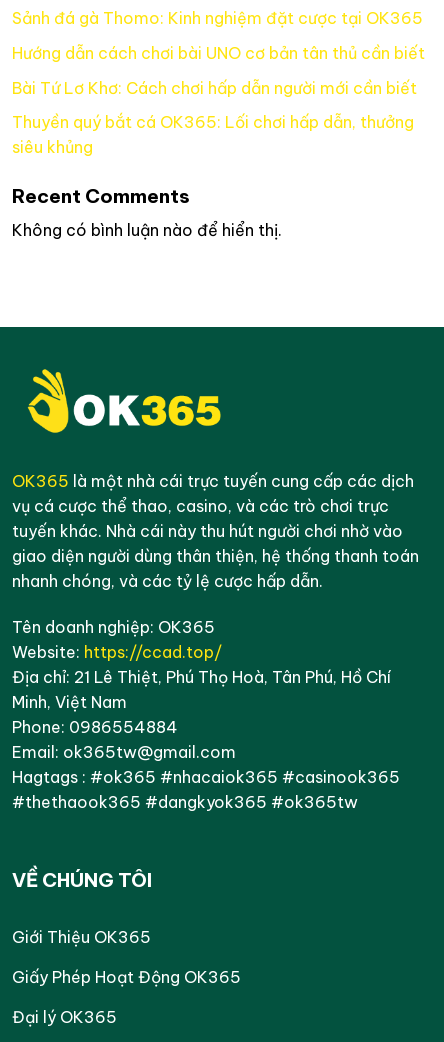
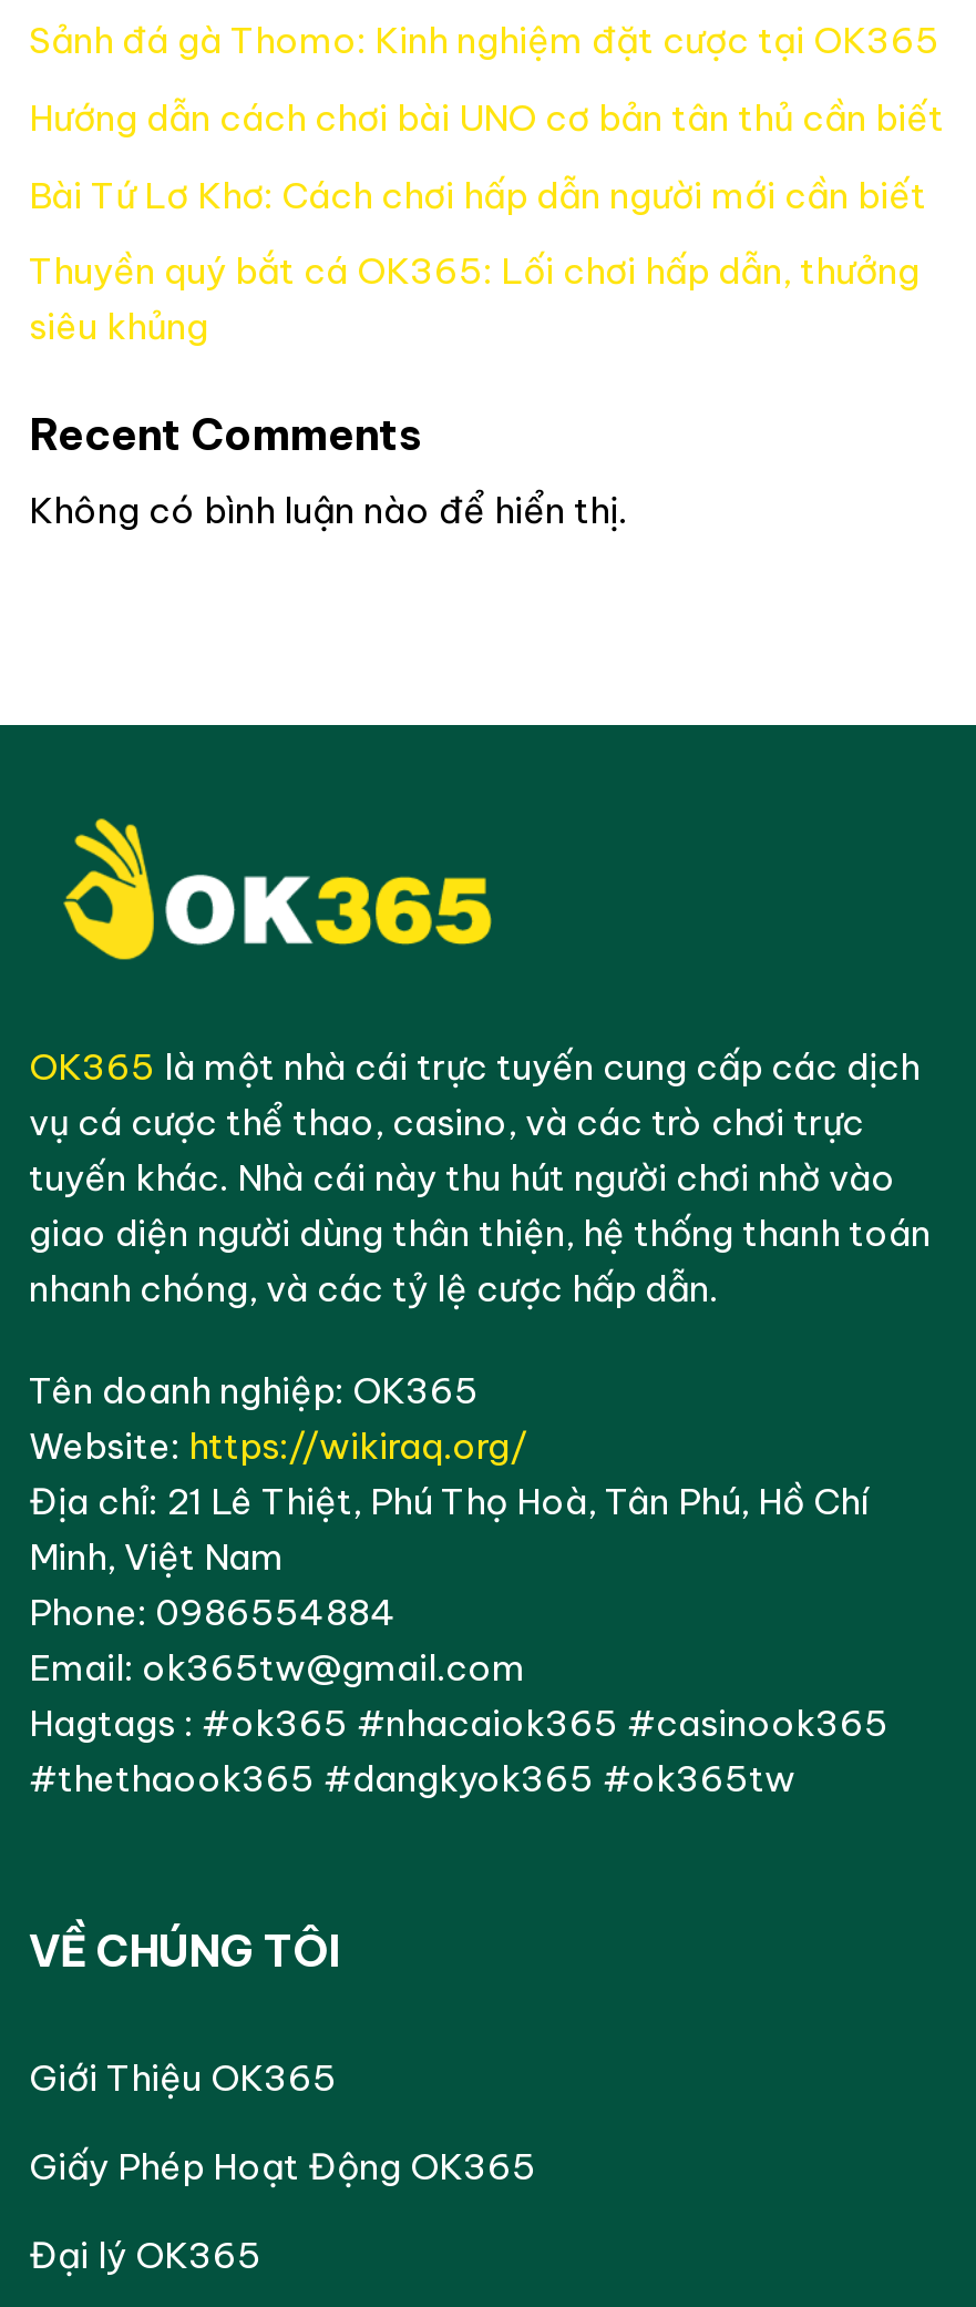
[12,641,222,661] Website: https://ccad.top/ -> [29,1422,527,1467] Website: https://wikiraq.org/

